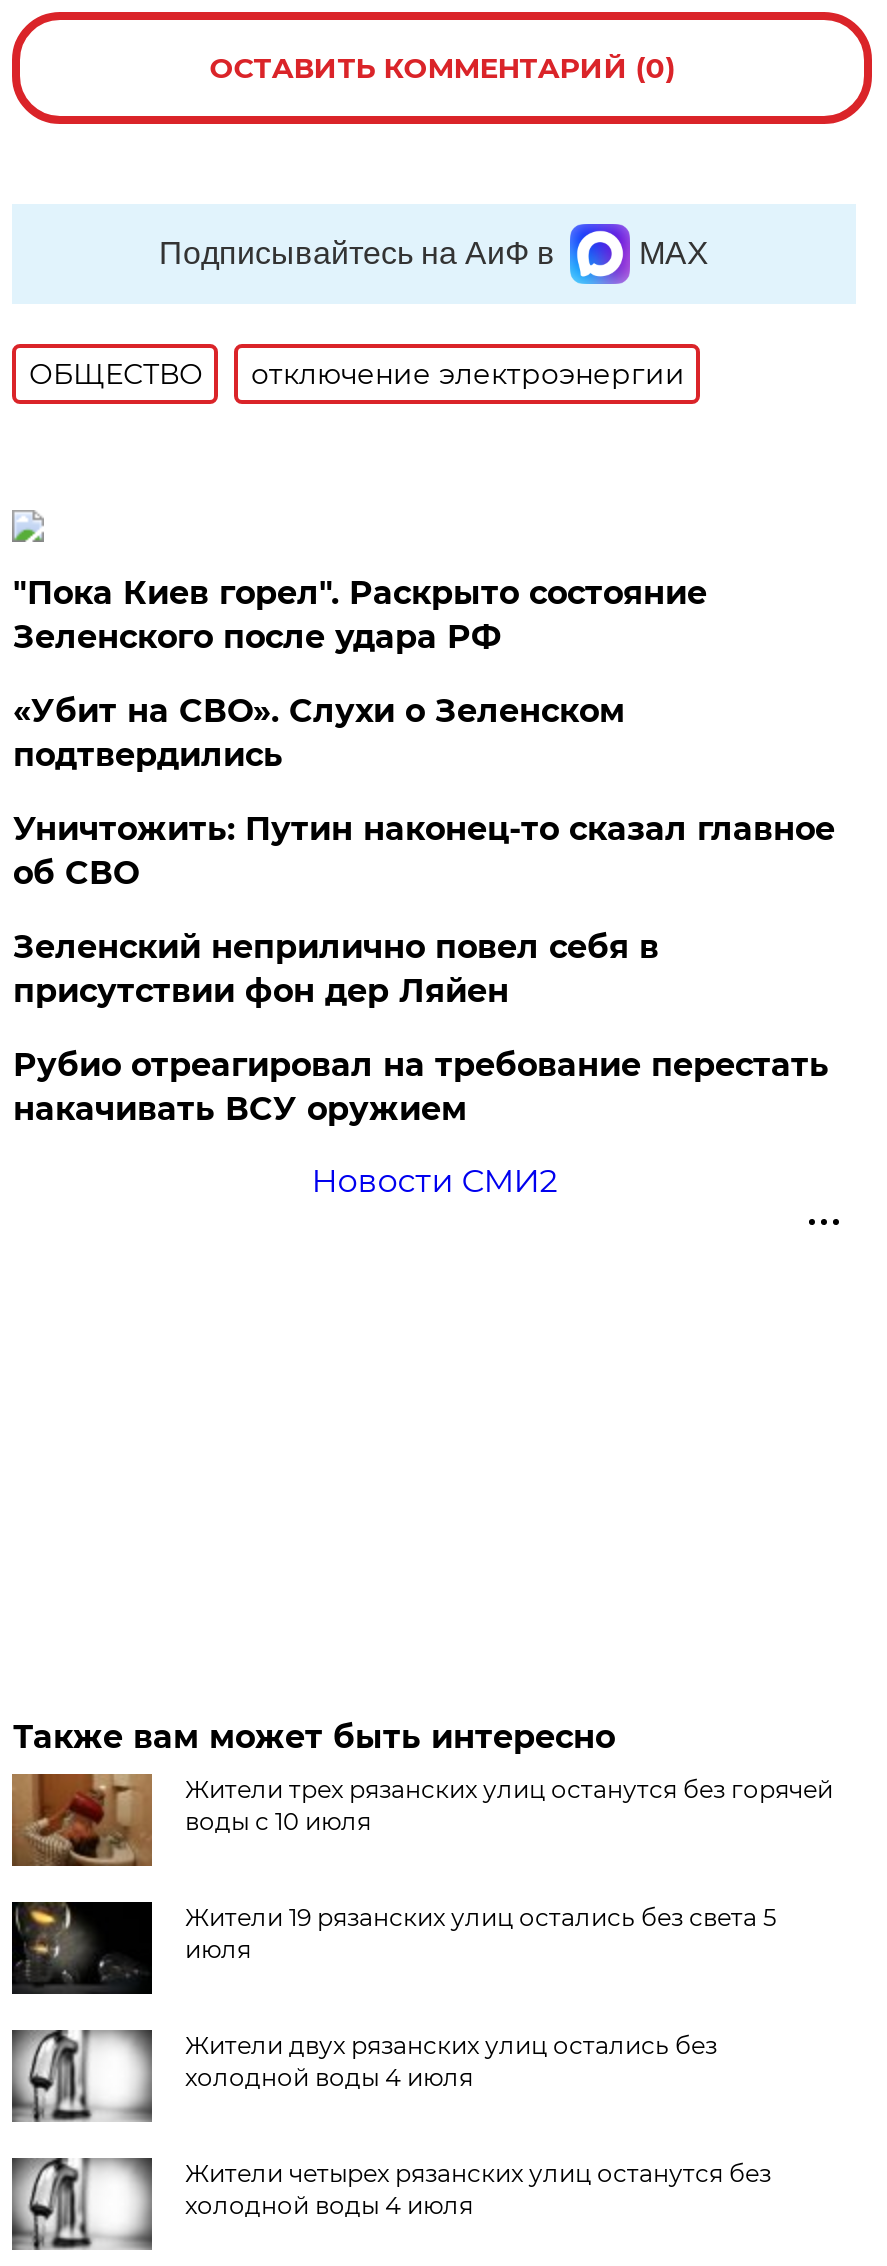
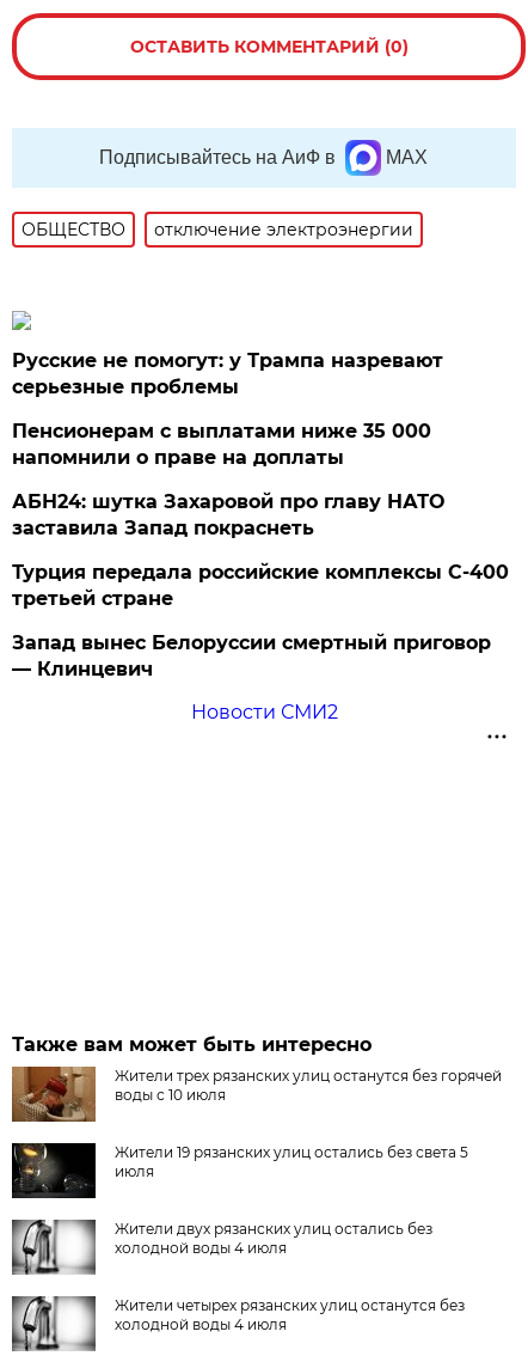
[13,574,707,656] "Пока Киев горел". Раскрыто состояние | Зеленского после удара РФ -> [12,349,444,398] Русские не помогут: у Трампа назревают | серьезные проблемы
[13,692,625,774] «Убит на СВО». Слухи о Зеленском | подтвердились -> [12,420,432,469] Пенсионерам с выплатами ниже 35 000 | напомнили о праве на доплаты
[13,810,835,892] Уничтожить: Путин наконец-то сказал главное | об СВО -> [12,490,445,539] АБН24: шутка Захаровой про главу НАТО | заставила Запад покраснеть
[13,928,659,1010] Зеленский неприлично повел cебя в | присутствии фон дер Ляйен -> [12,561,509,610] Турция передала российские комплексы С-400 | третьей стране
[13,1046,829,1128] Рубио отреагировал на требование перестать | накачивать ВСУ оружием -> [12,631,491,680] Запад вынес Белоруссии смертный приговор | — Клинцевич

